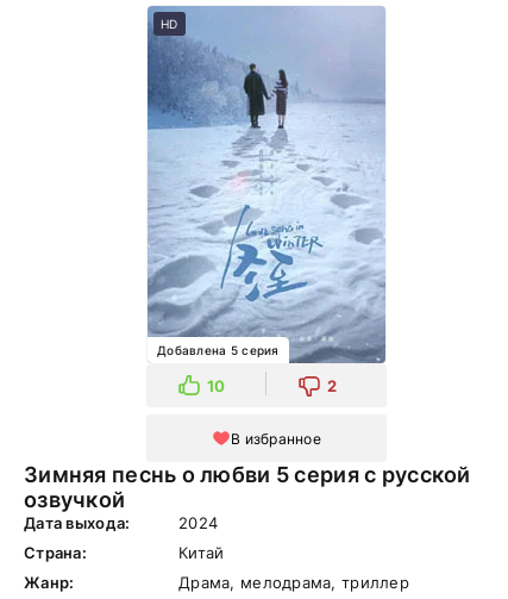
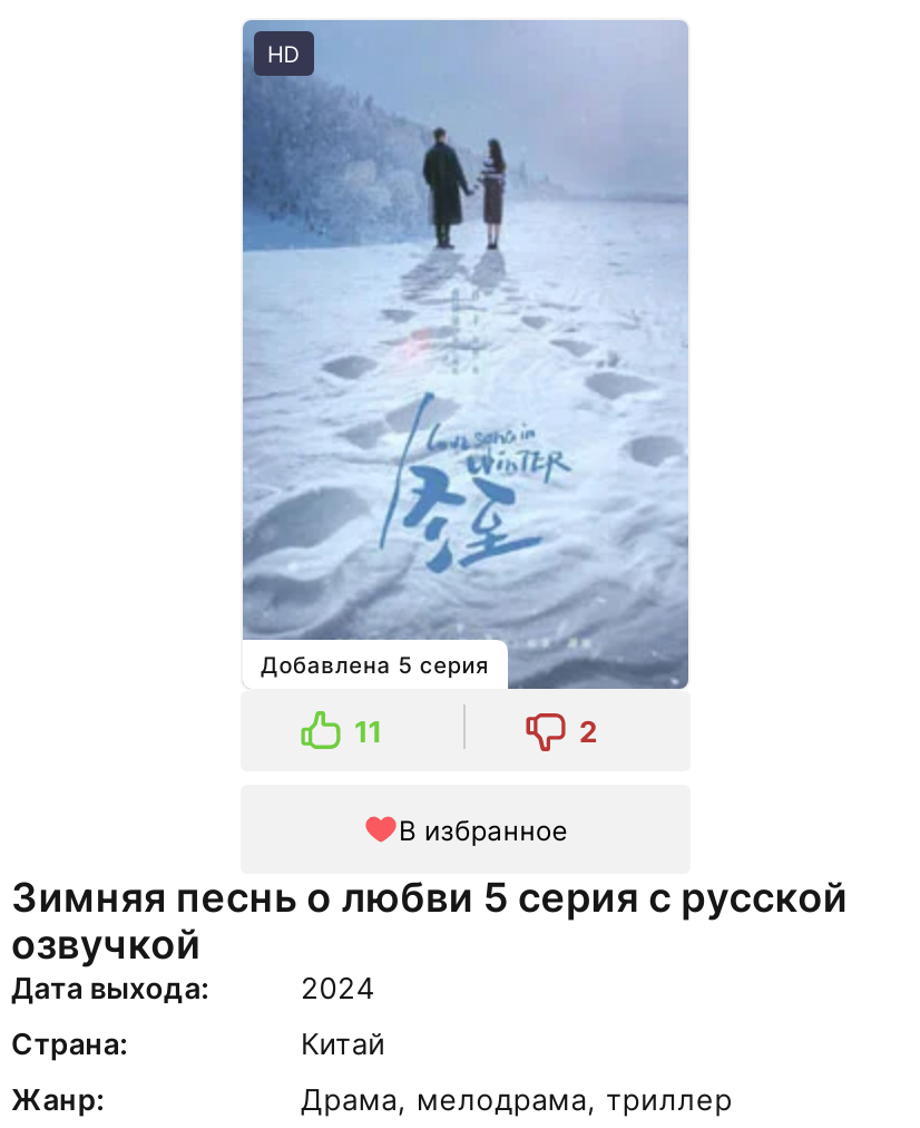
[207,376,226,395] 10 -> [354,713,382,749] 11

